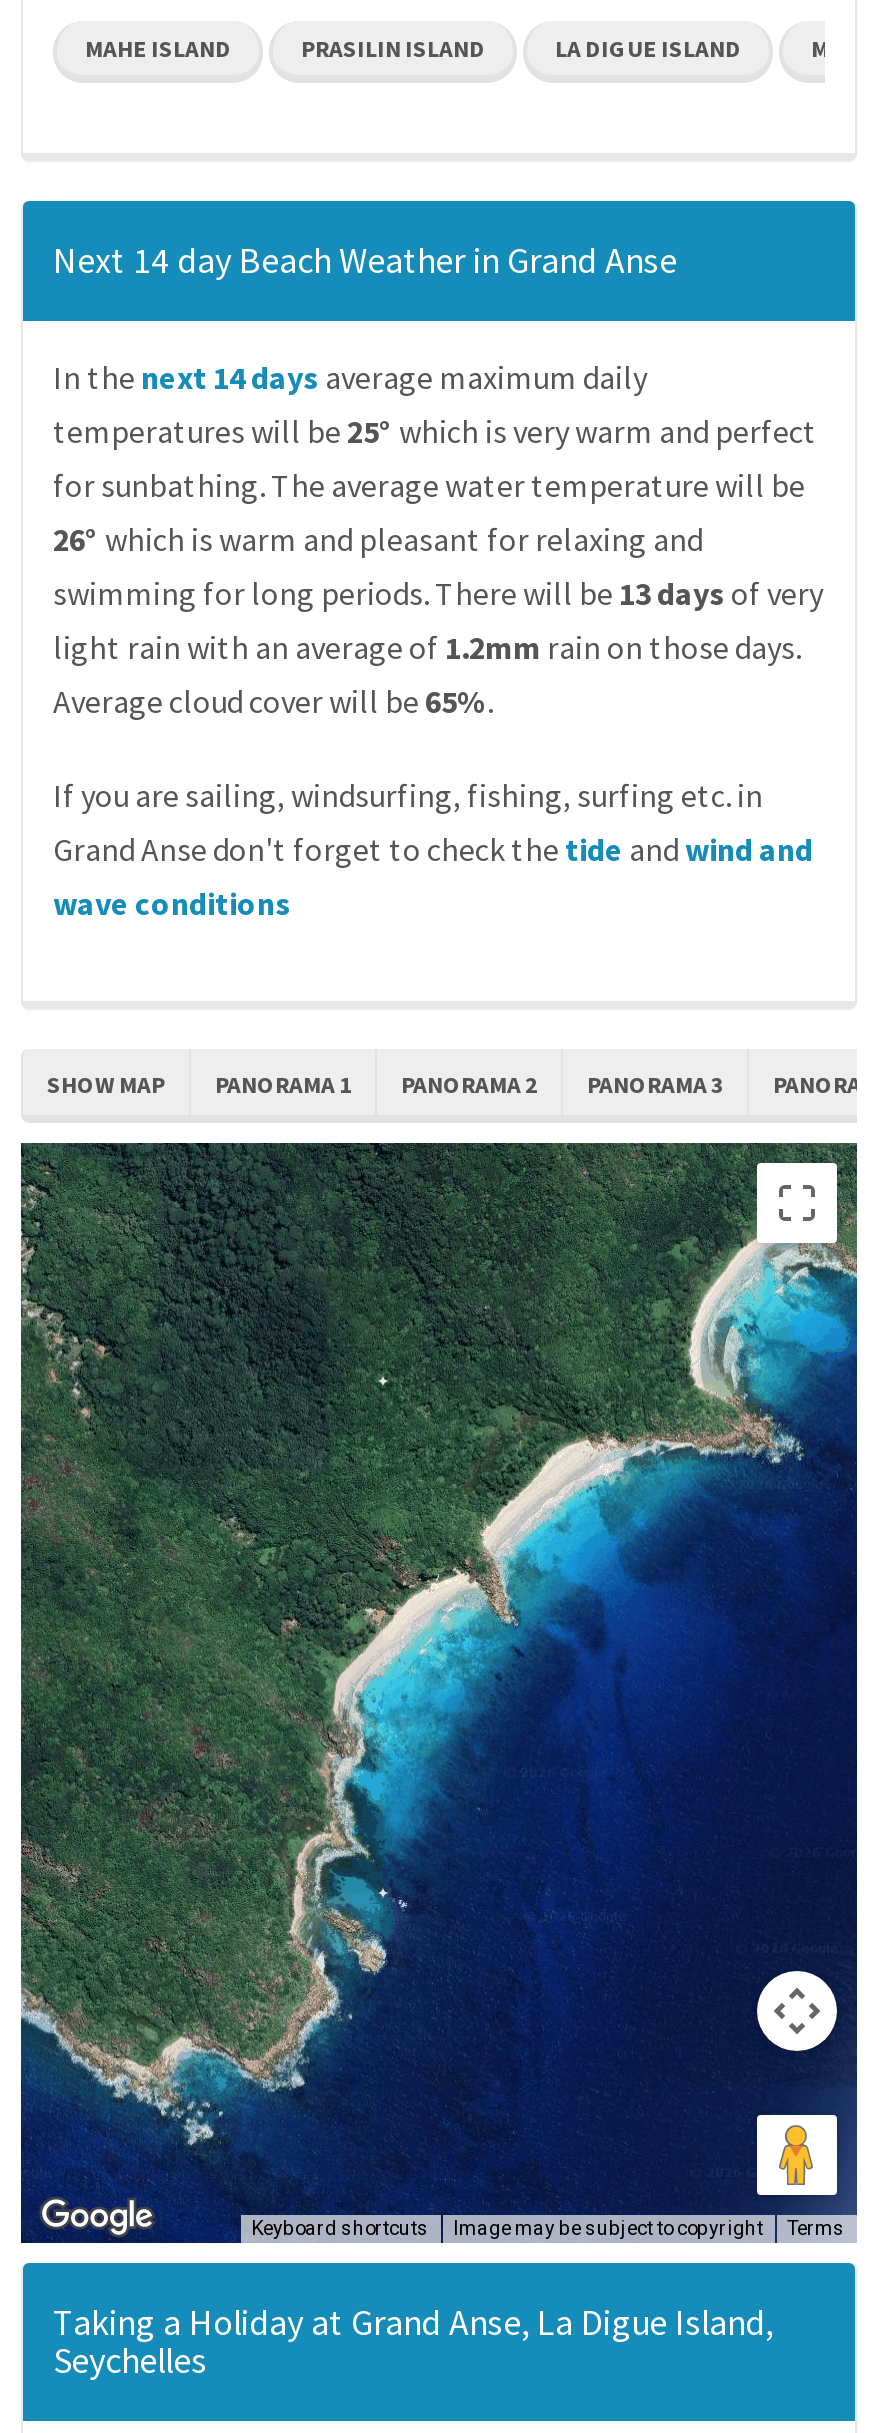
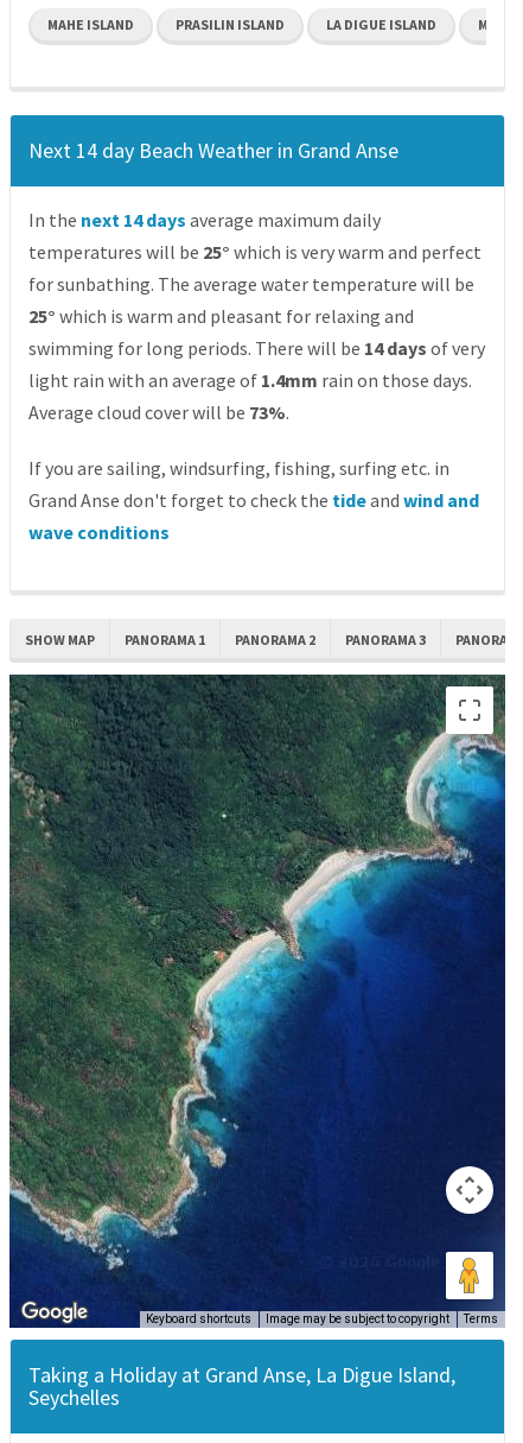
[53,519,703,559] 26° which is warm and pleasant for relaxing and -> [28,304,414,328] 25° which is warm and pleasant for relaxing and
[53,573,823,613] swimming for long periods. There will be 13 days of very -> [28,336,485,360] swimming for long periods. There will be 14 days of very
[53,627,801,667] light rain with an average of 1.2mm rain on those days. -> [28,368,472,392] light rain with an average of 1.4mm rain on those days.
[53,681,493,721] Average cloud cover will be 65%. -> [28,400,289,424] Average cloud cover will be 73%.

